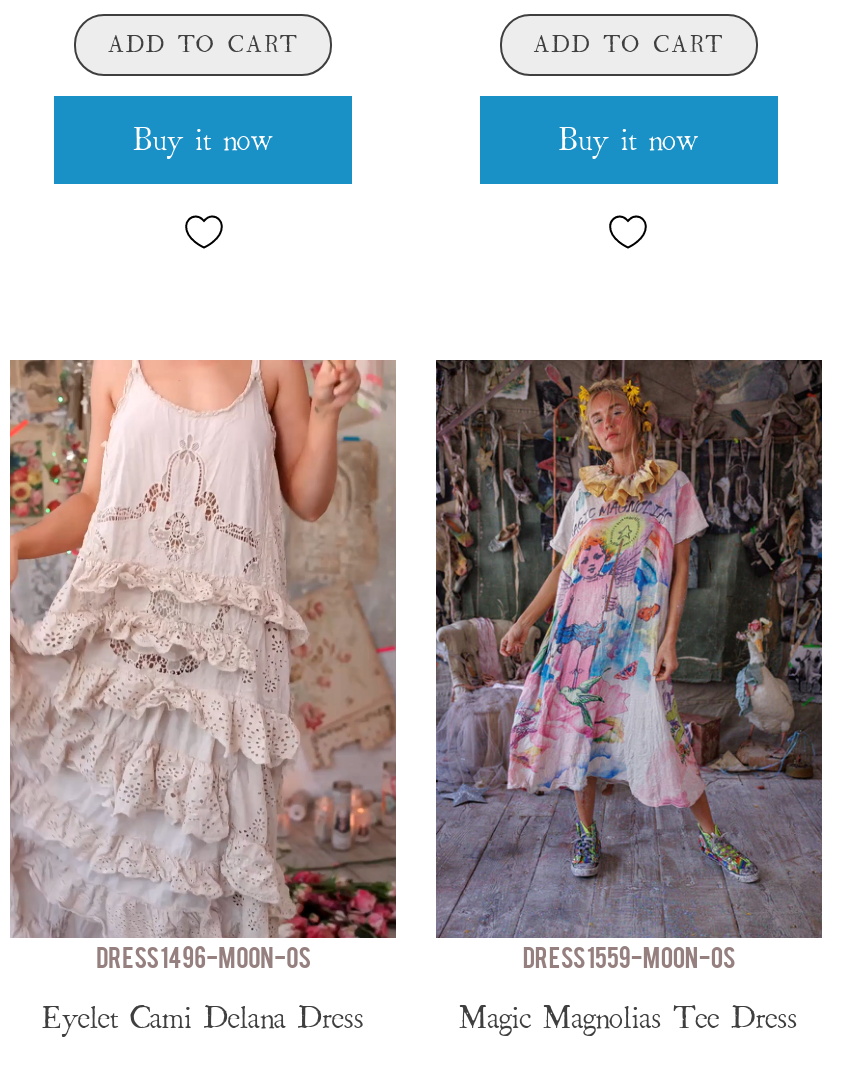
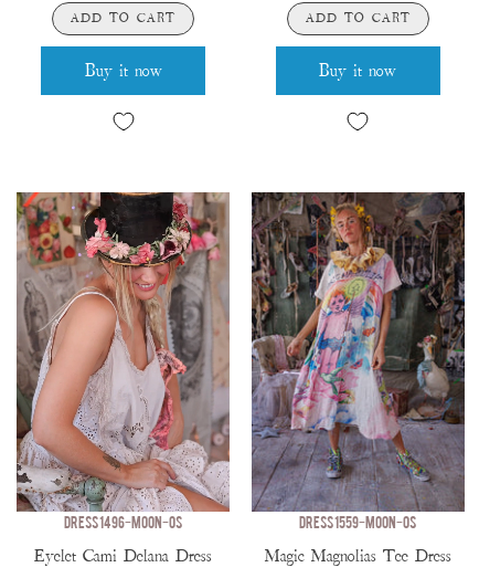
[10,358,398,940] [image] -> [17,191,230,513] [image]

